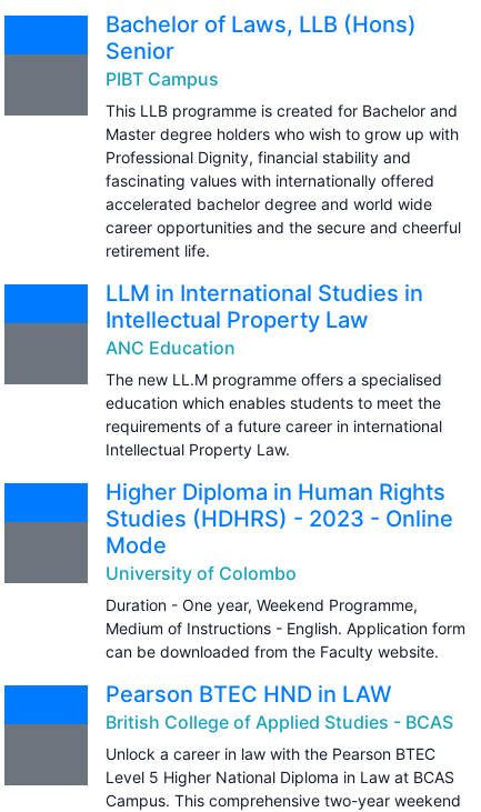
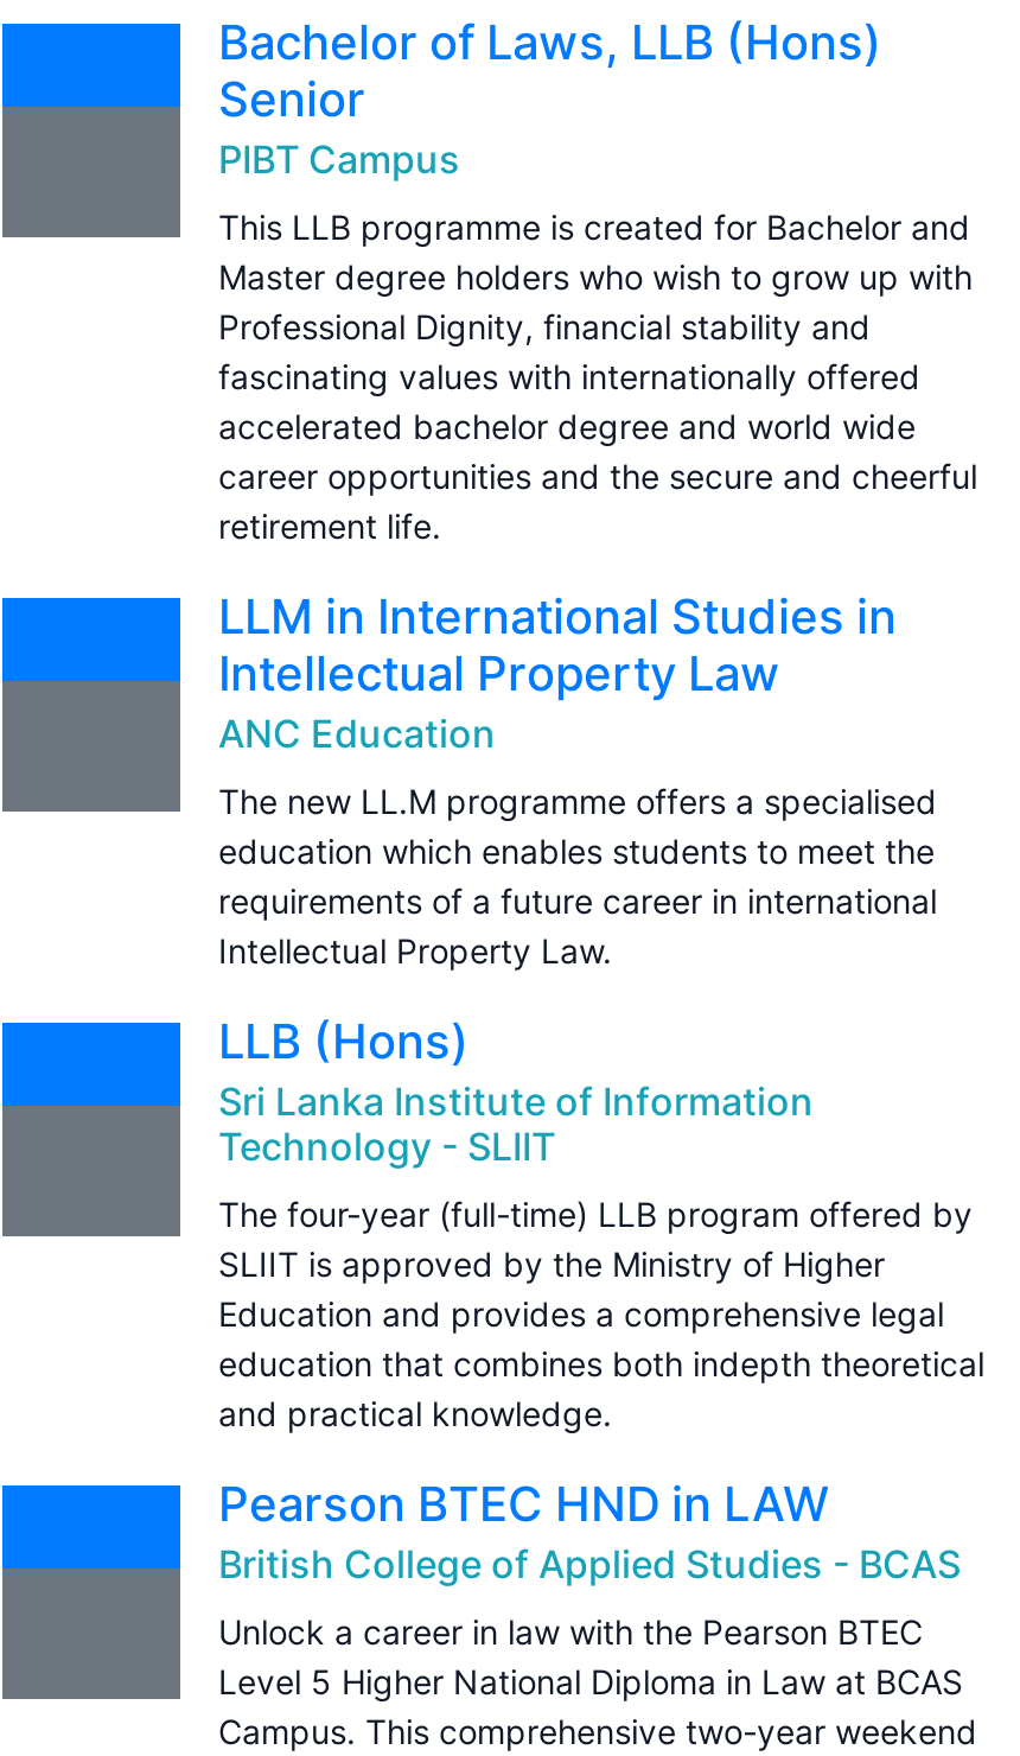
[106,479,453,584] Higher Diploma in Human Rights | Studies (HDHRS) - 2023 - Online | Mode | University of Colombo -> [218,1013,814,1169] LLB (Hons) | Sri Lanka Institute of Information | Technology - SLIIT
[106,595,465,661] Duration - One year, Weekend Programme, | Medium of Instructions - English. Application form | can be downloaded from the Faculty website. -> [218,1193,984,1433] The four-year (full-time) LLB program offered by | SLIIT is approved by the Ministry of Higher | Education and provides a comprehensive legal | education that combines both indepth theoretical | and practical knowledge.

